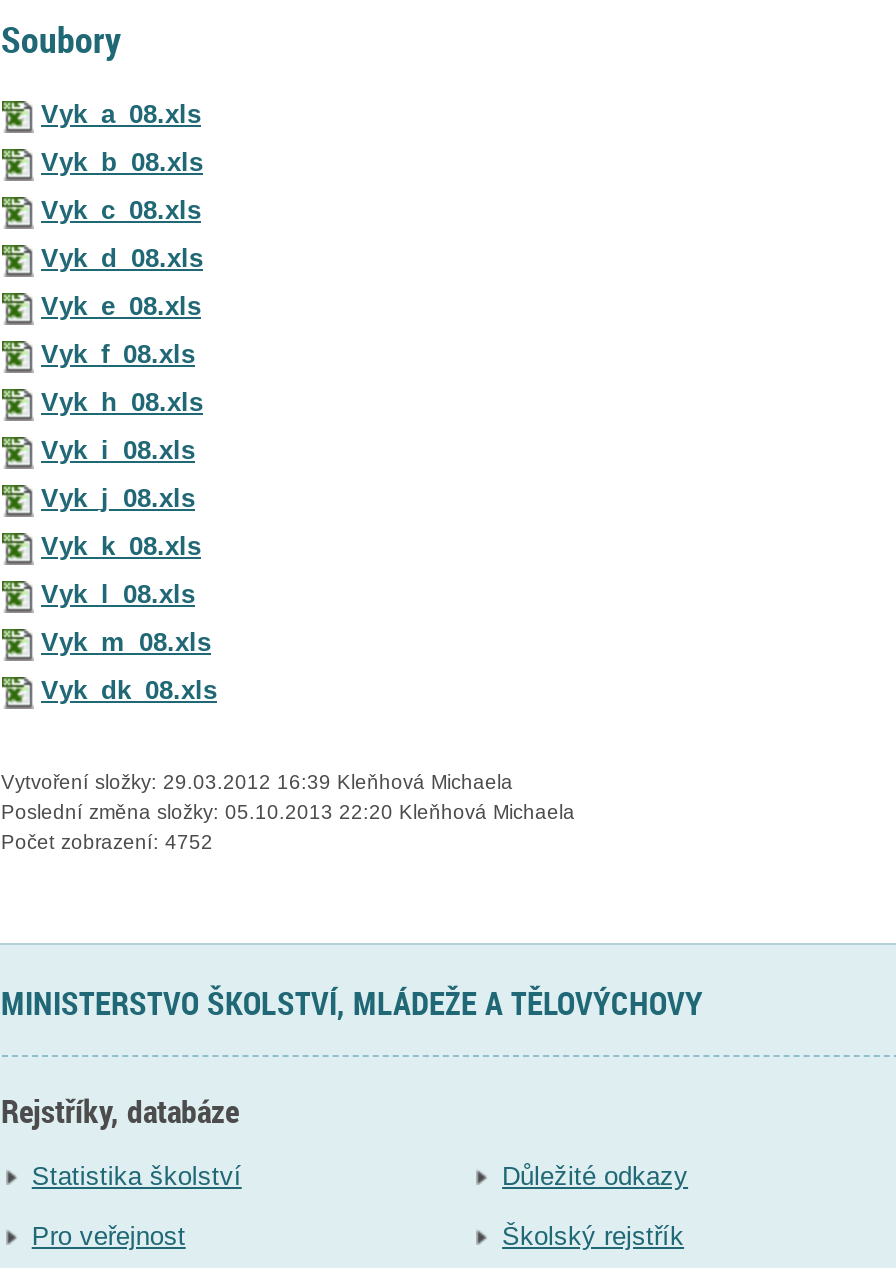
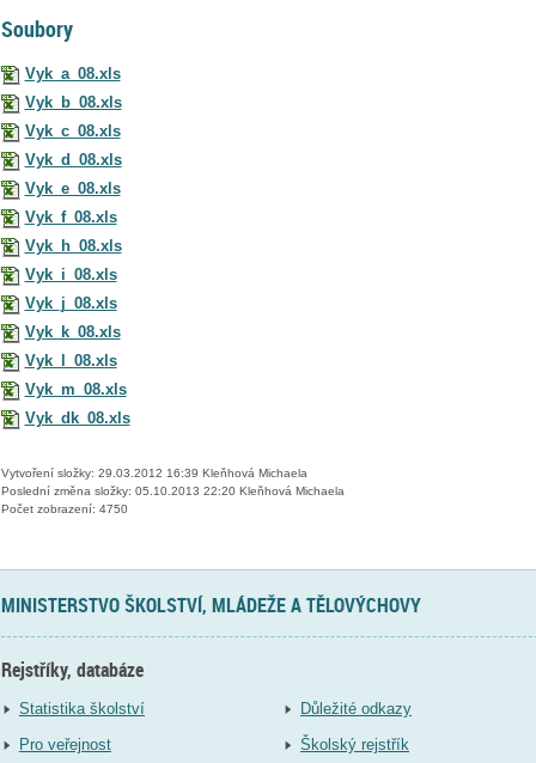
[1,831,213,853] Počet zobrazení: 4752 -> [1,502,127,515] Počet zobrazení: 4750

